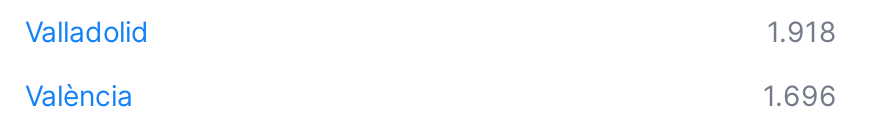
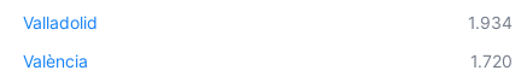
[767,13,837,47] 1.918 -> [468,12,513,32] 1.934
[763,77,837,111] 1.696 -> [470,50,513,71] 1.720

